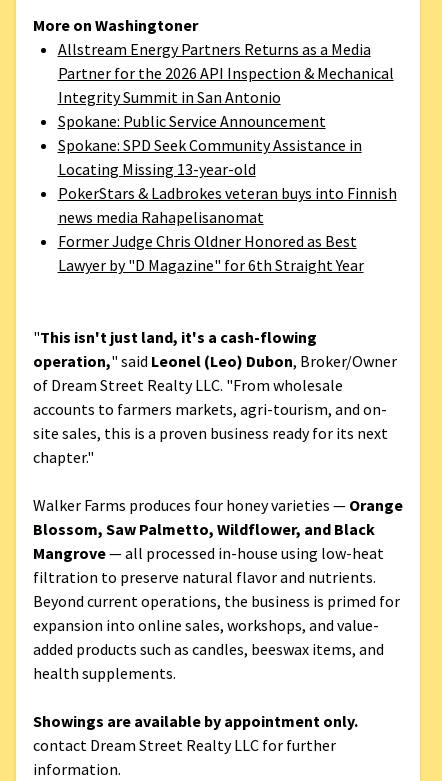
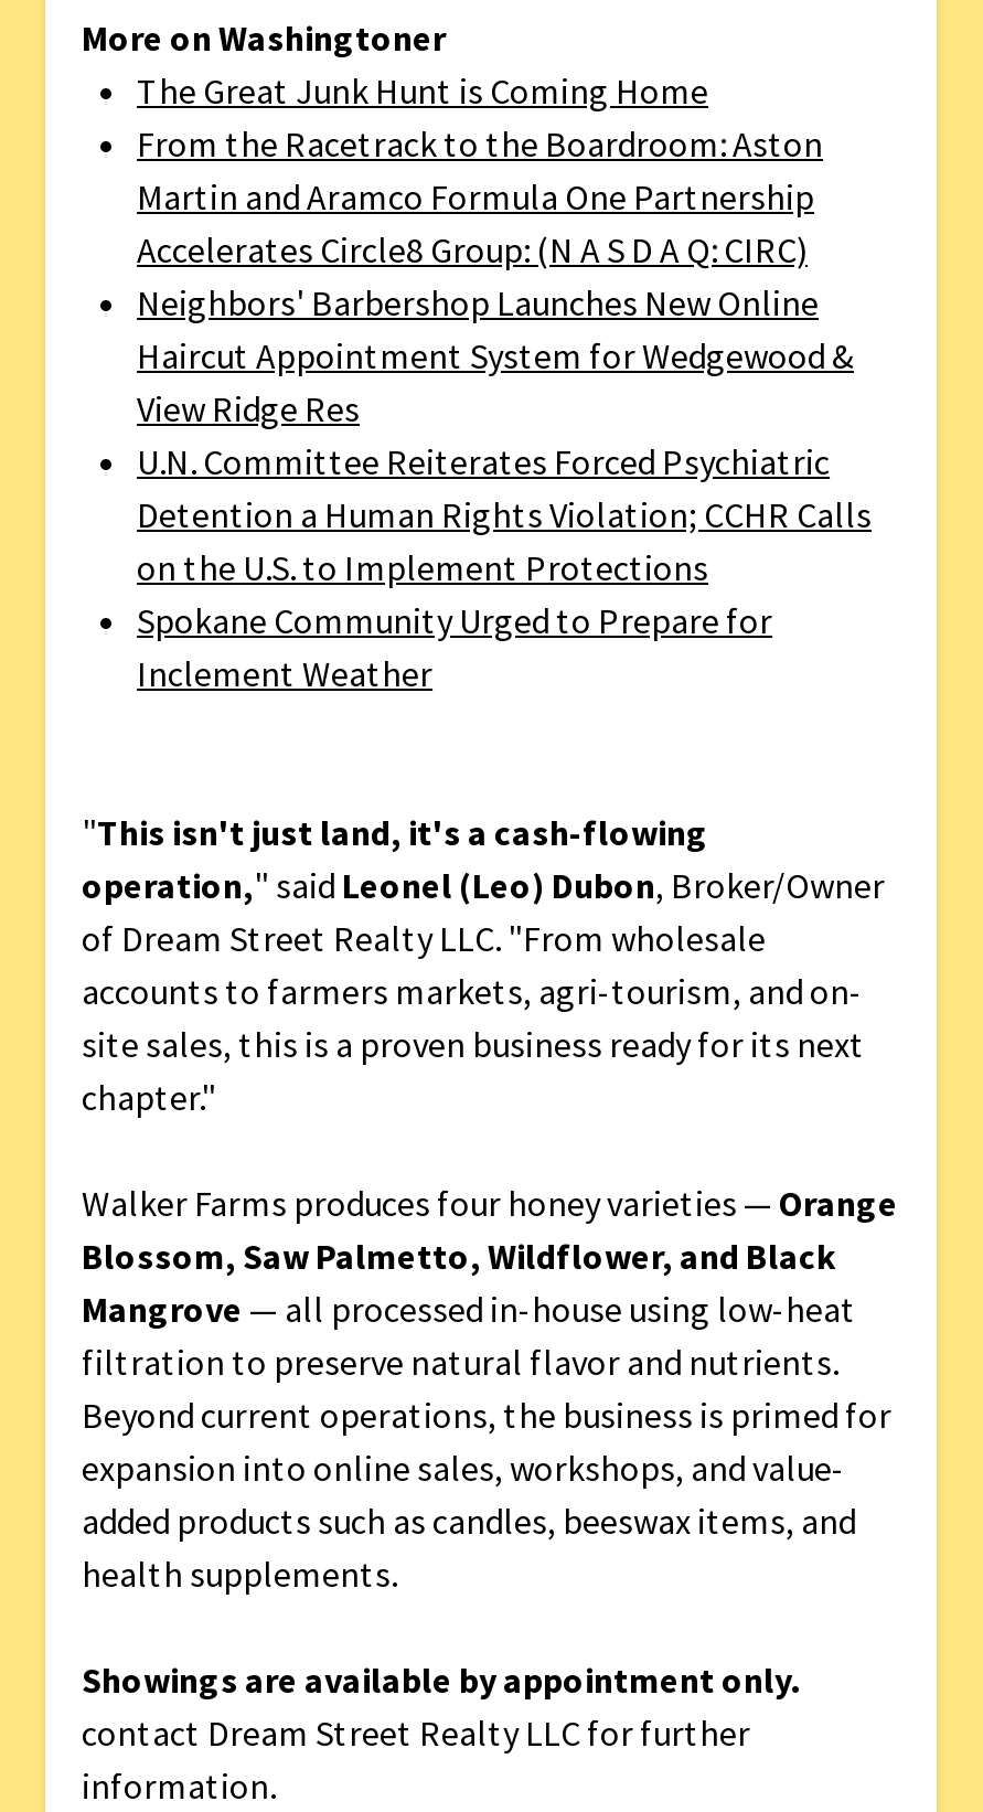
[57,39,396,275] Allstream Energy Partners Returns as a Media | Partner for the 2026 API Inspection & Mechanical | Integrity Summit in San Antonio | Spokane: Public Service Announcement | Spokane: SPD Seek Community Assistance in | Locating Missing 13-year-old | PokerStars & Ladbrokes veteran buys into Finnish | news media Rahapelisanomat | Former Judge Chris Oldner Honored as Best | Lawyer by "D Magazine" for 6th Straight Year -> [137,69,872,695] The Great Junk Hunt is Coming Home | From the Racetrack to the Boardroom: Aston | Martin and Aramco Formula One Partnership | Accelerates Circle8 Group: (N A S D A Q: CIRC) | Neighbors' Barbershop Launches New Online | Haircut Appointment System for Wedgewood & | View Ridge Res | U.N. Committee Reiterates Forced Psychiatric | Detention a Human Rights Violation; CCHR Calls | on the U.S. to Implement Protections | Spokane Community Urged to Prepare for | Inclement Weather

